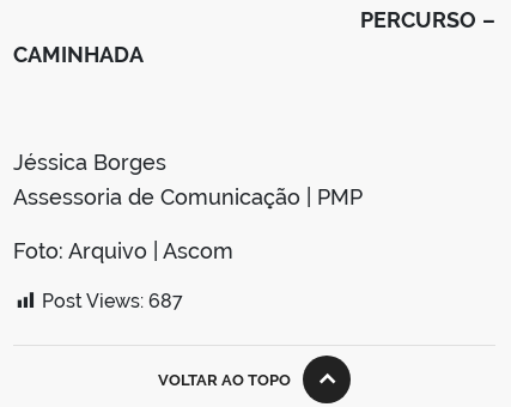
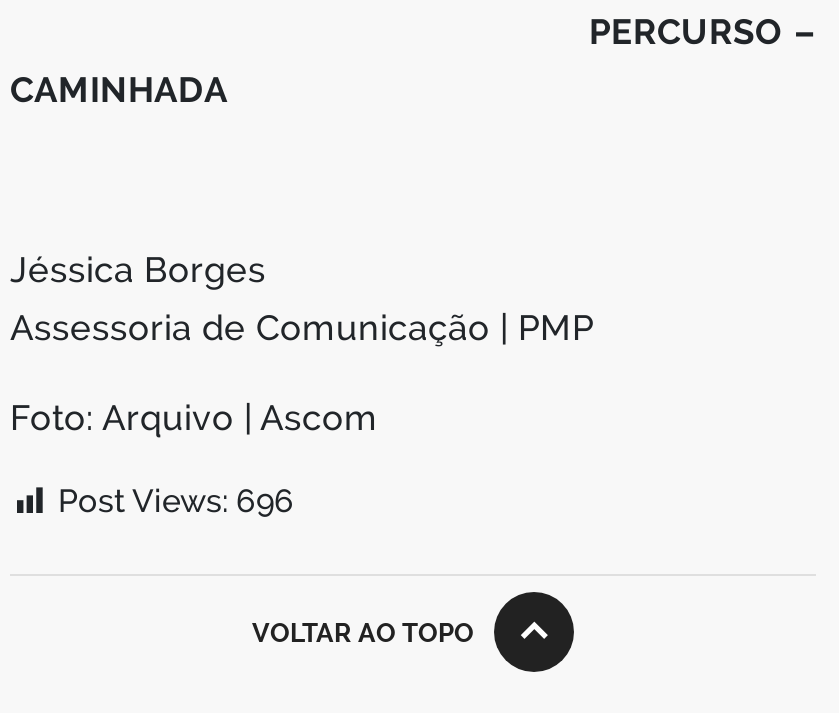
[42,290,183,312] Post Views: 687 -> [58,482,294,520] Post Views: 696

